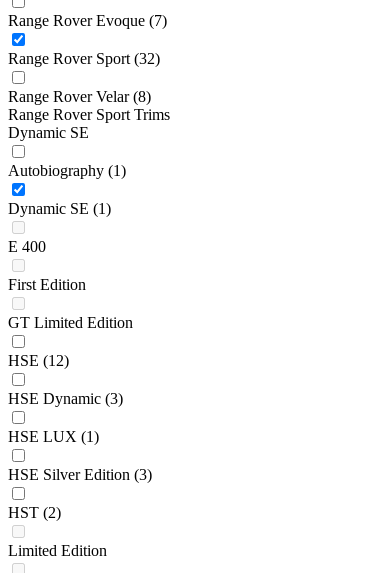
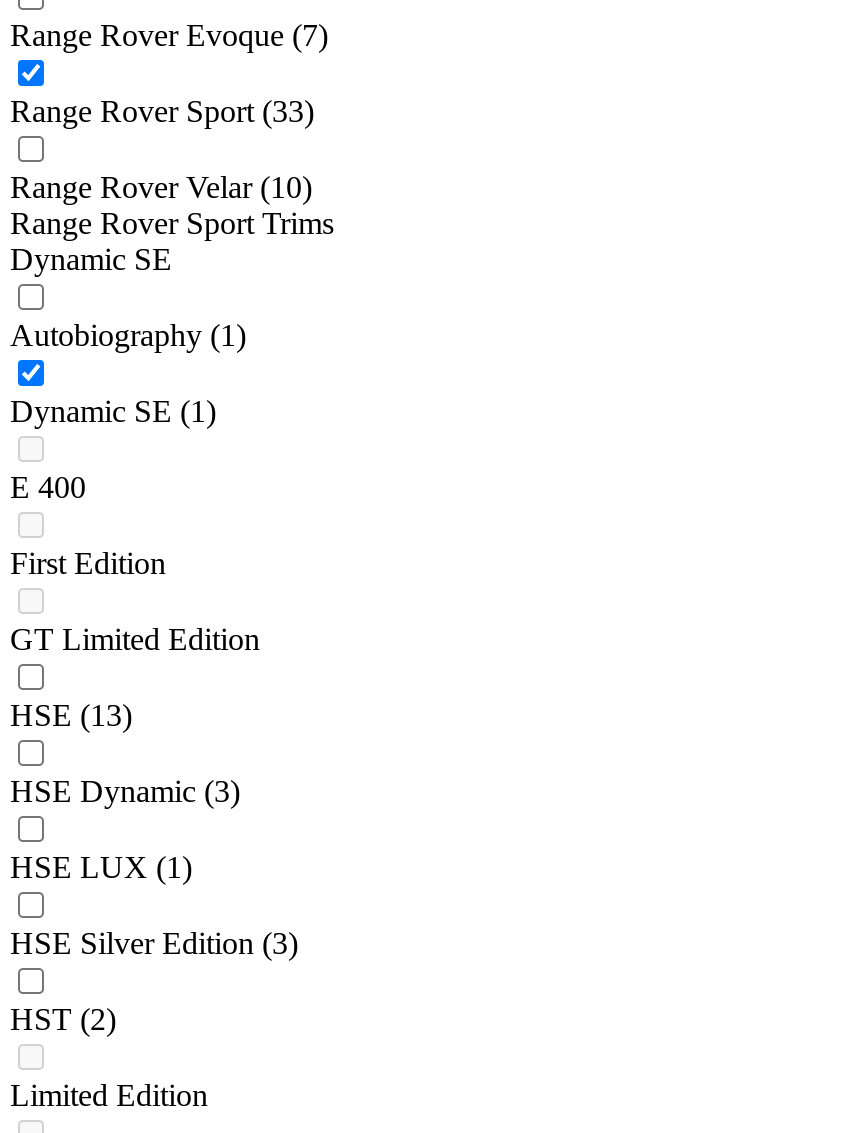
[8,50,160,67] Range Rover Sport (32) -> [10,95,314,129] Range Rover Sport (33)
[8,88,151,105] Range Rover Velar (8) -> [10,171,312,205] Range Rover Velar (10)
[8,352,69,369] HSE (12) -> [10,699,132,733] HSE (13)

